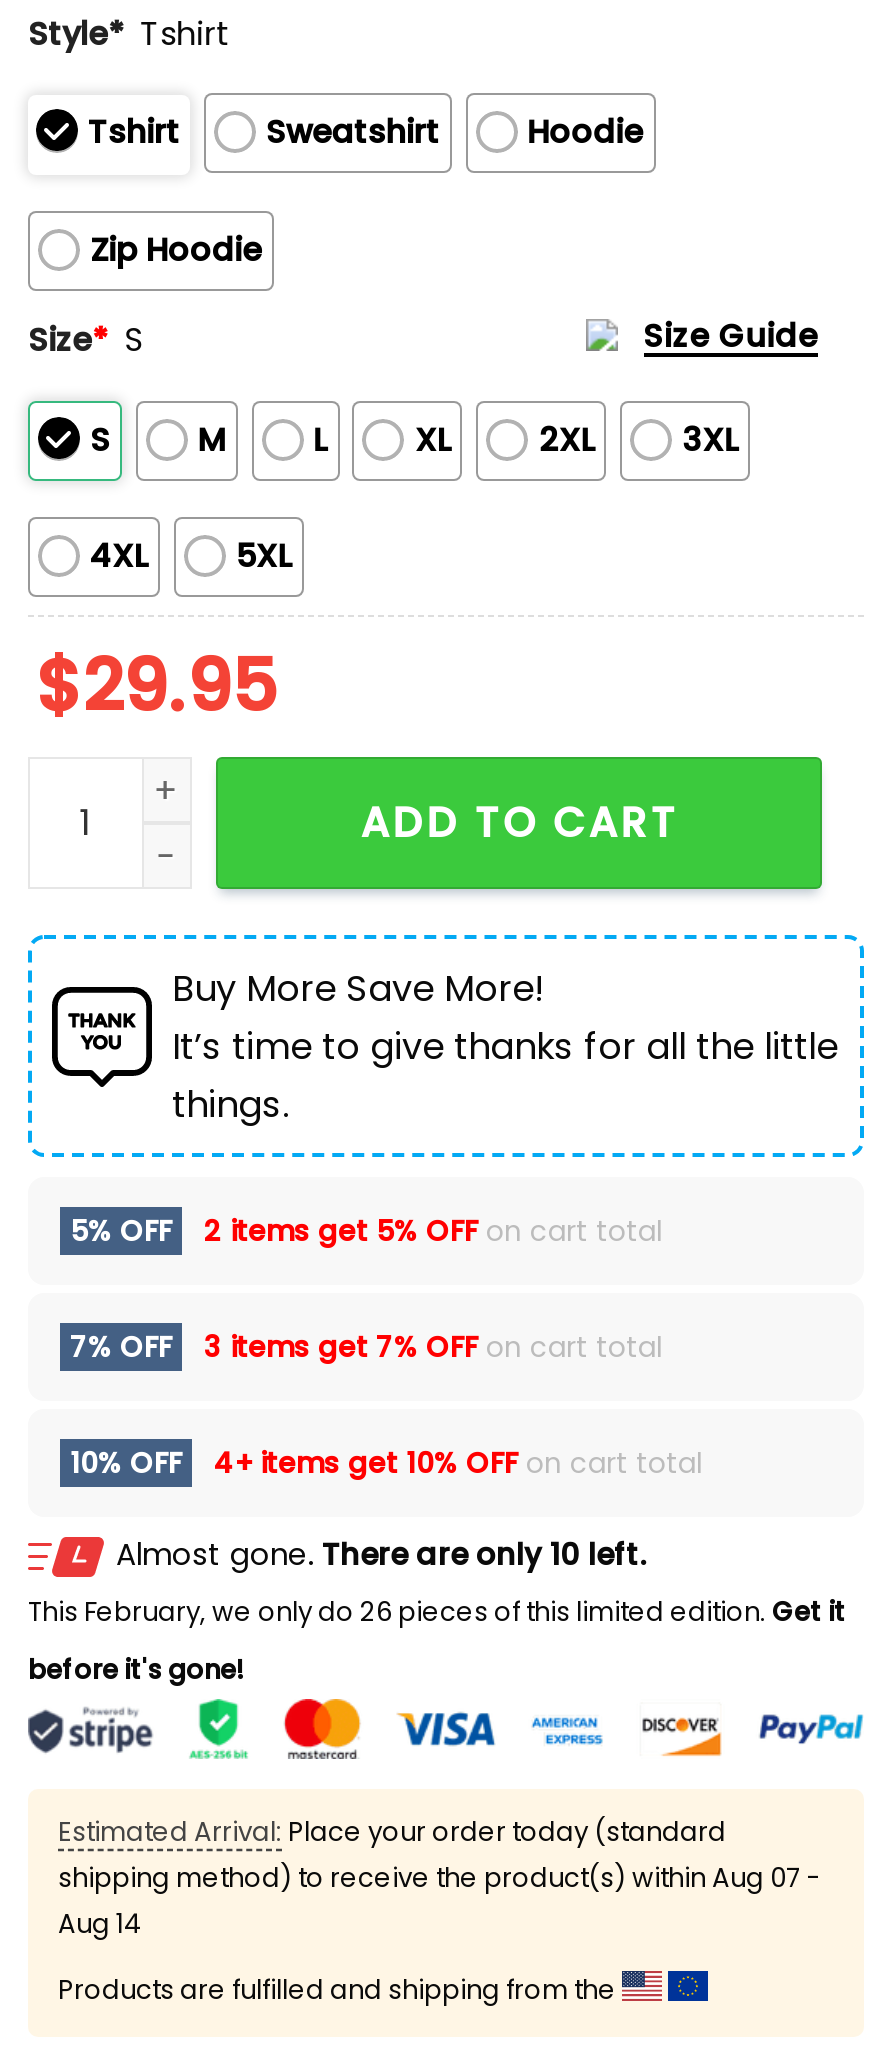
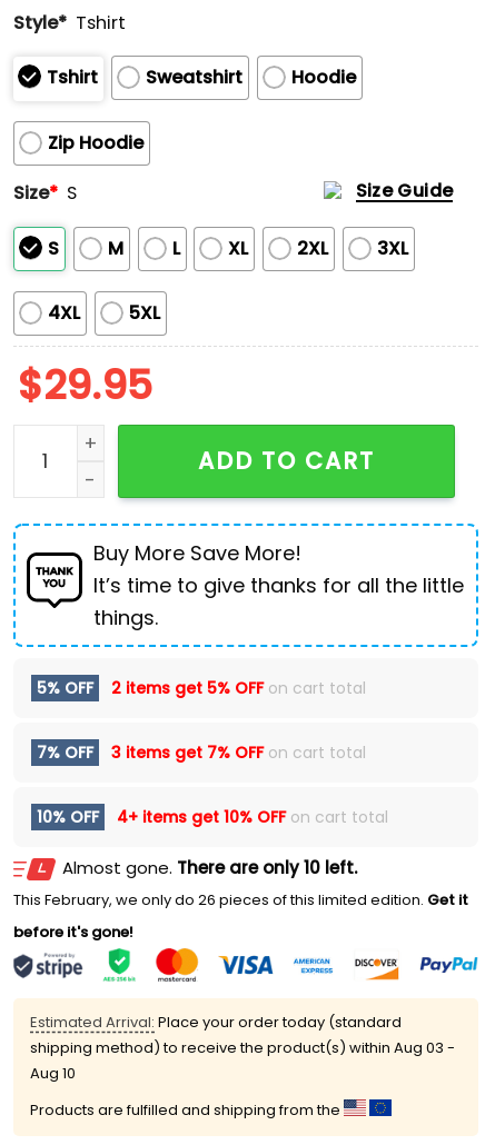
[58,1858,820,1896] shipping method) to receive the product(s) within Aug 07 - -> [30,1037,455,1058] shipping method) to receive the product(s) within Aug 03 -
[58,1904,142,1942] Aug 14 -> [30,1062,76,1084] Aug 10

